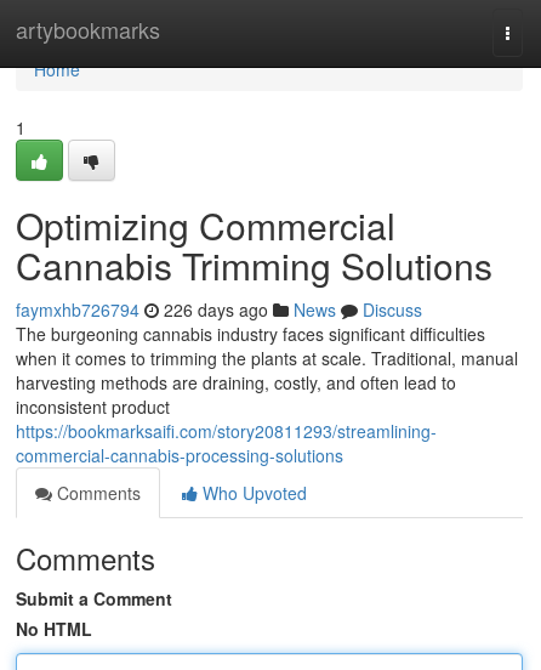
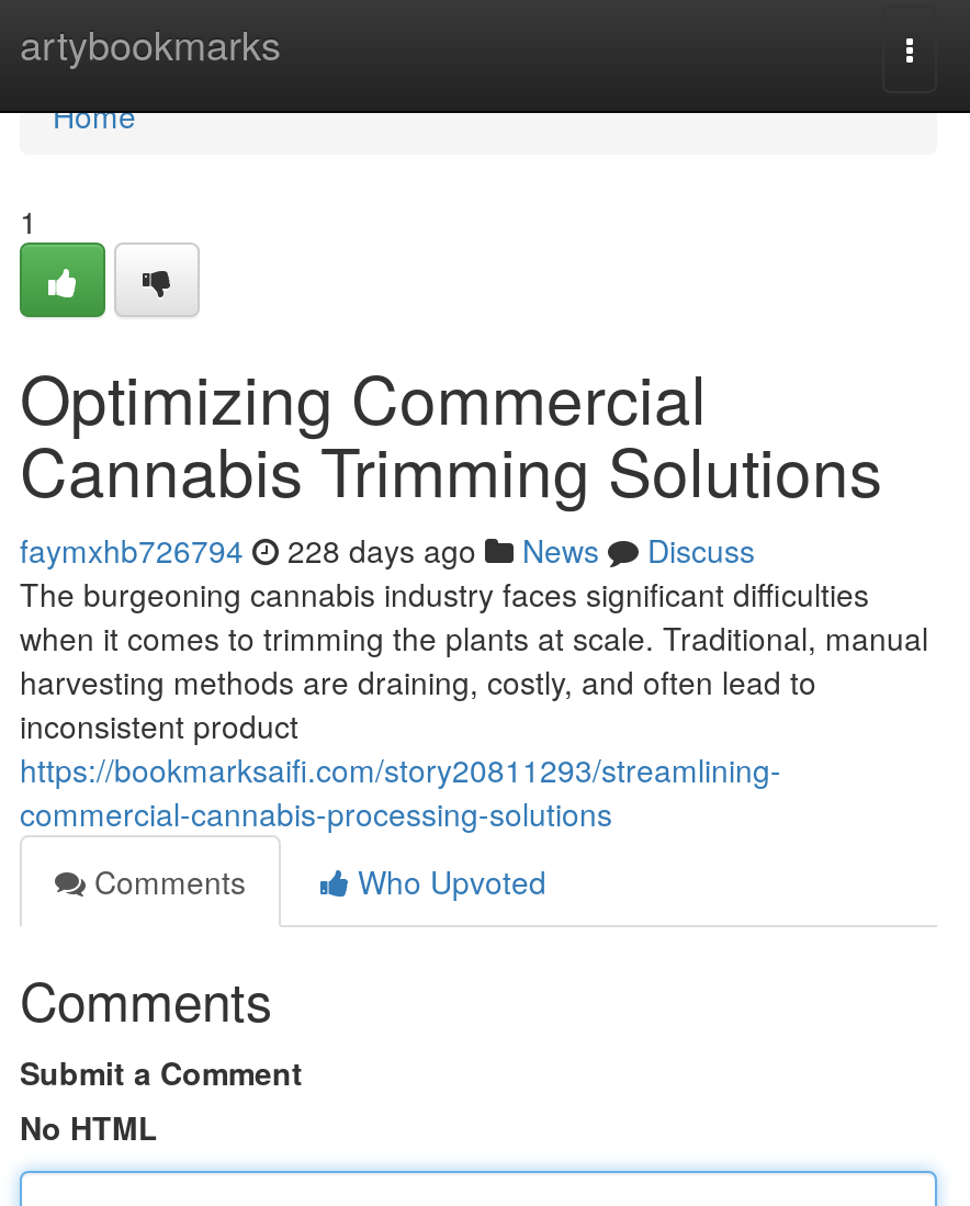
[16,297,422,322] faymxhb726794 226 days ago News Discuss -> [20,528,755,572] faymxhb726794 228 days ago News Discuss

